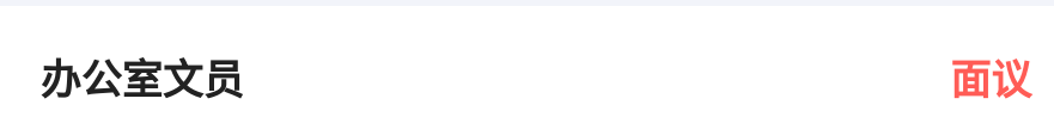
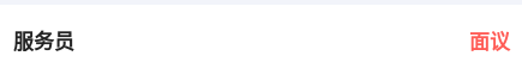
[40,58,244,103] 办公室文员 -> [13,31,74,53] 服务员

